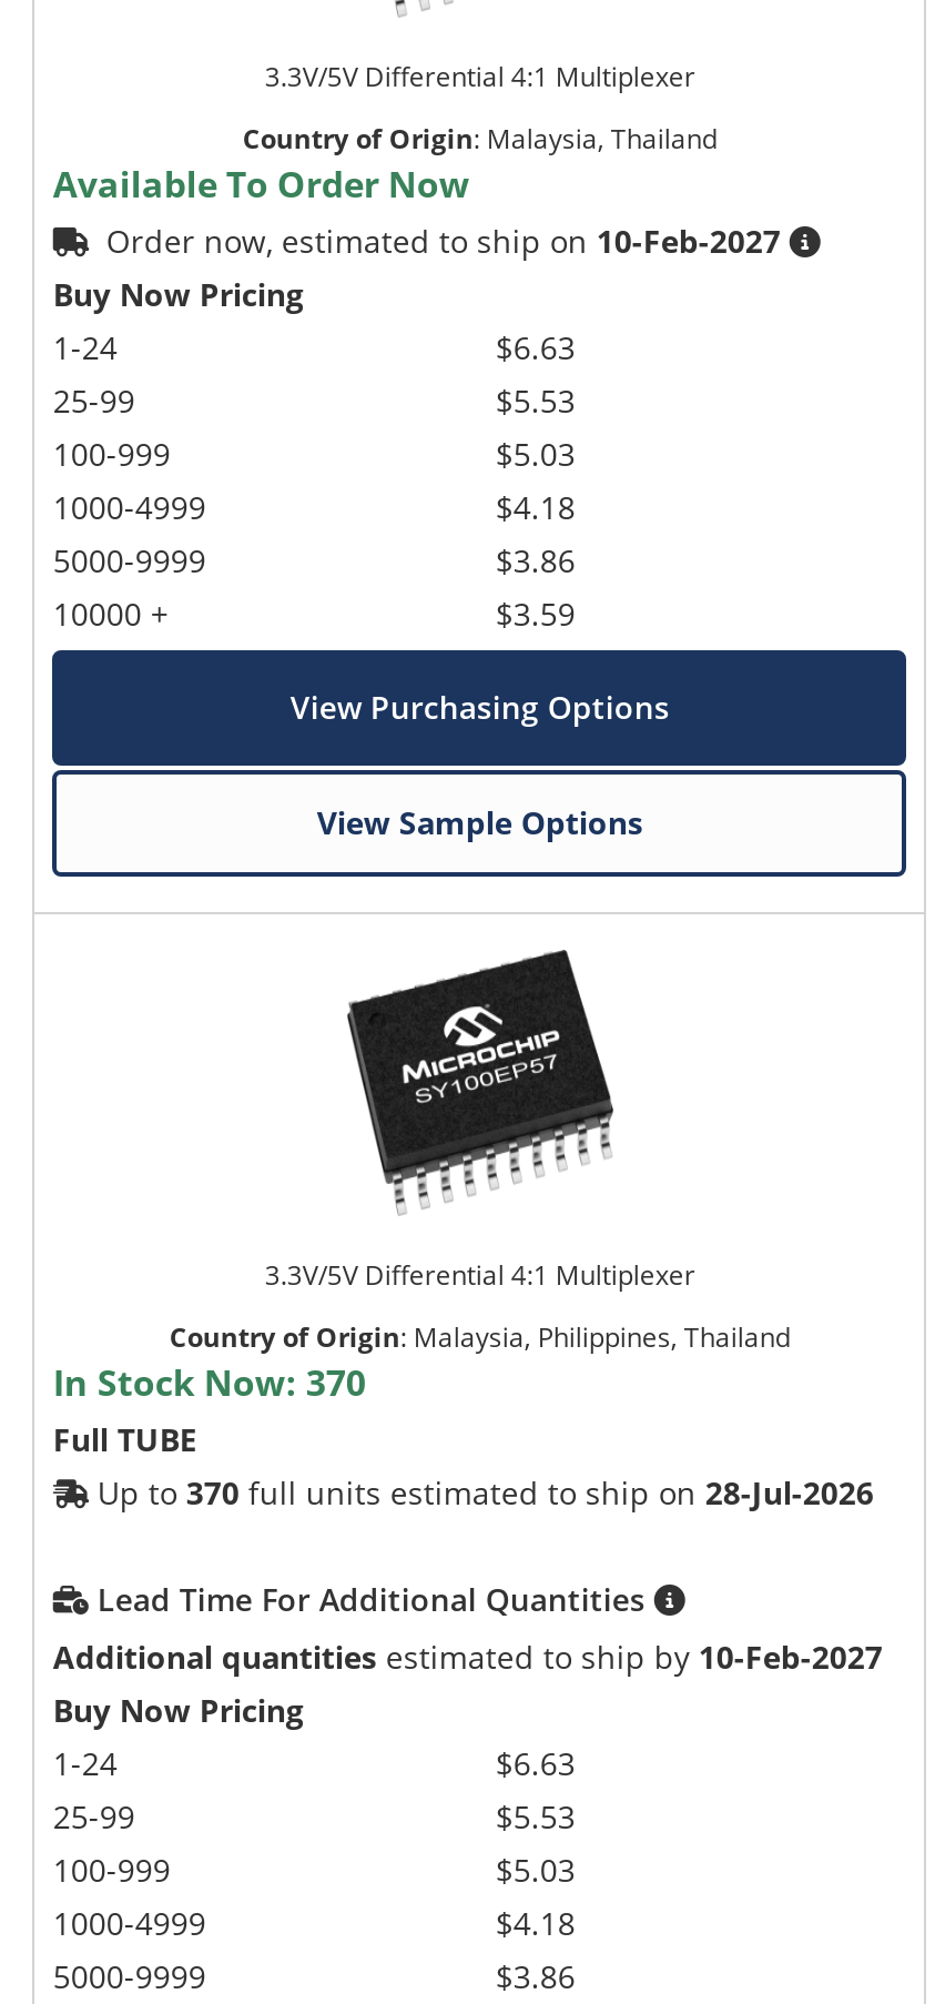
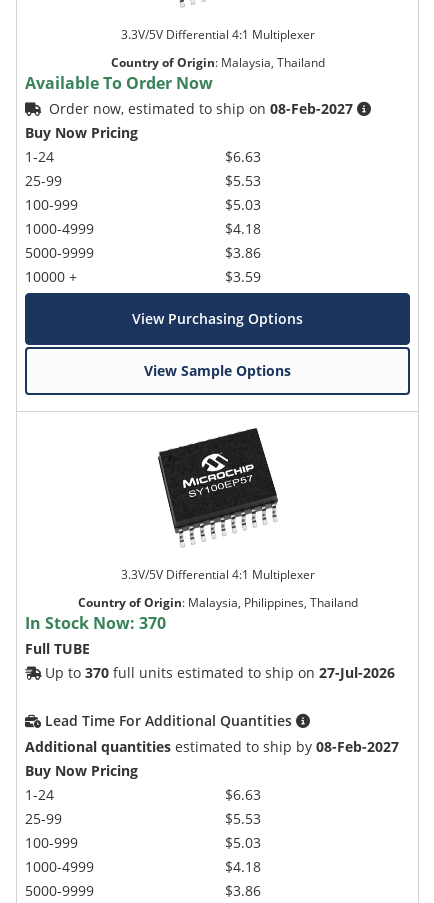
[106,219,781,261] Order now, estimated to ship on 10-Feb-2027 -> [49,99,353,118] Order now, estimated to ship on 08-Feb-2027
[97,1471,874,1513] Up to 370 full units estimated to ship on 28-Jul-2026 -> [45,663,395,682] Up to 370 full units estimated to ship on 27-Jul-2026
[53,1635,883,1677] Additional quantities estimated to ship by 10-Feb-2027 -> [25,737,399,756] Additional quantities estimated to ship by 08-Feb-2027

